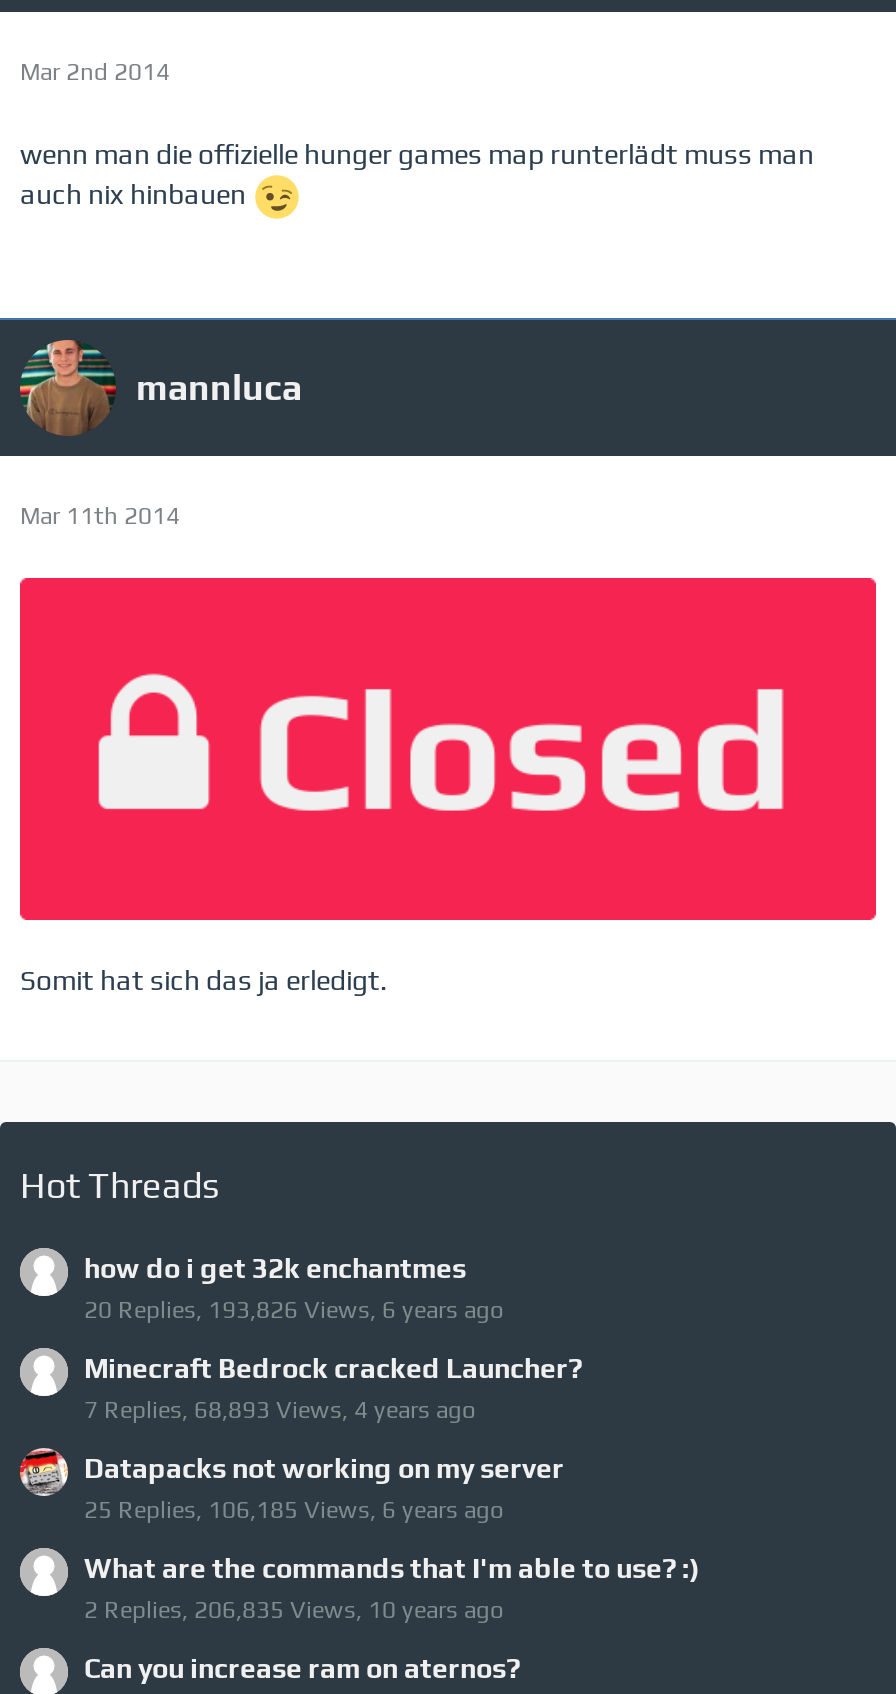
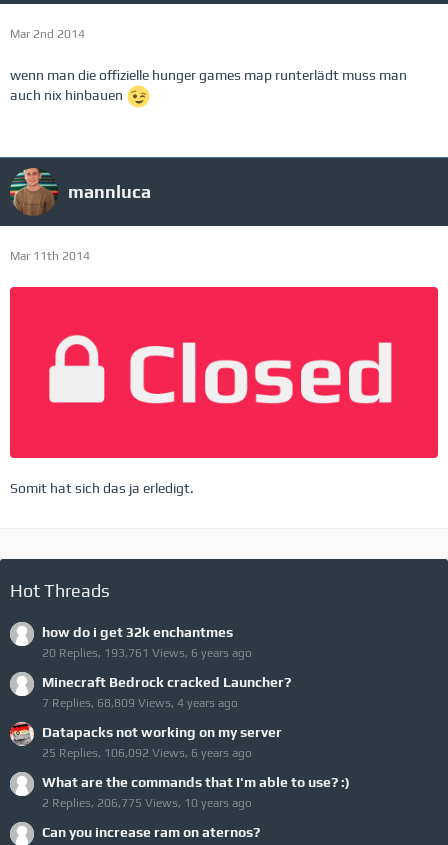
[84,1296,504,1324] 20 Replies, 193,826 Views, 6 years ago -> [42,646,252,660] 20 Replies, 193,761 Views, 6 years ago
[84,1396,476,1424] 7 Replies, 68,893 Views, 4 years ago -> [42,696,238,710] 7 Replies, 68,809 Views, 4 years ago
[84,1496,504,1524] 25 Replies, 106,185 Views, 6 years ago -> [42,746,252,760] 25 Replies, 106,092 Views, 6 years ago
[84,1596,504,1624] 2 Replies, 206,835 Views, 10 years ago -> [42,796,252,810] 2 Replies, 206,775 Views, 10 years ago

